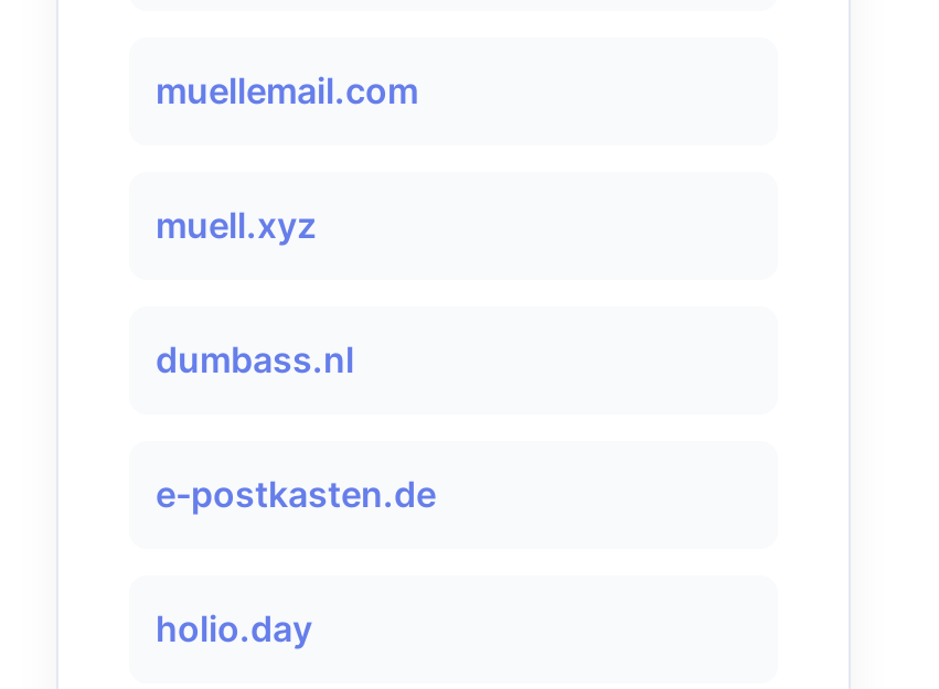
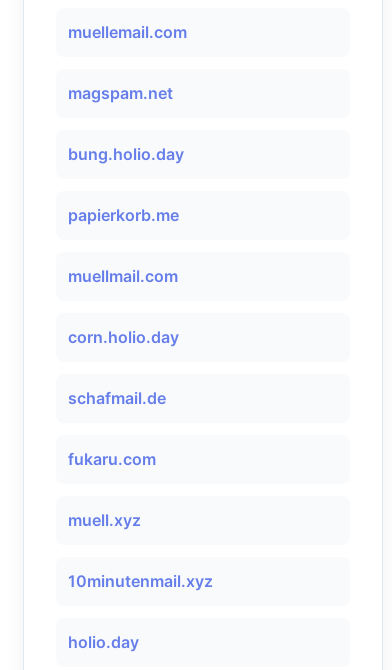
none -> [68,83,184,469] magspam.net | bung.holio.day | papierkorb.me | muellmail.com | corn.holio.day | schafmail.de | fukaru.com
moved [156,203,317,247] -> [68,510,141,530]: muell.xyz
[156,337,436,516] dumbass.nl | e-postkasten.de -> [68,571,213,591] 10minutenmail.xyz

